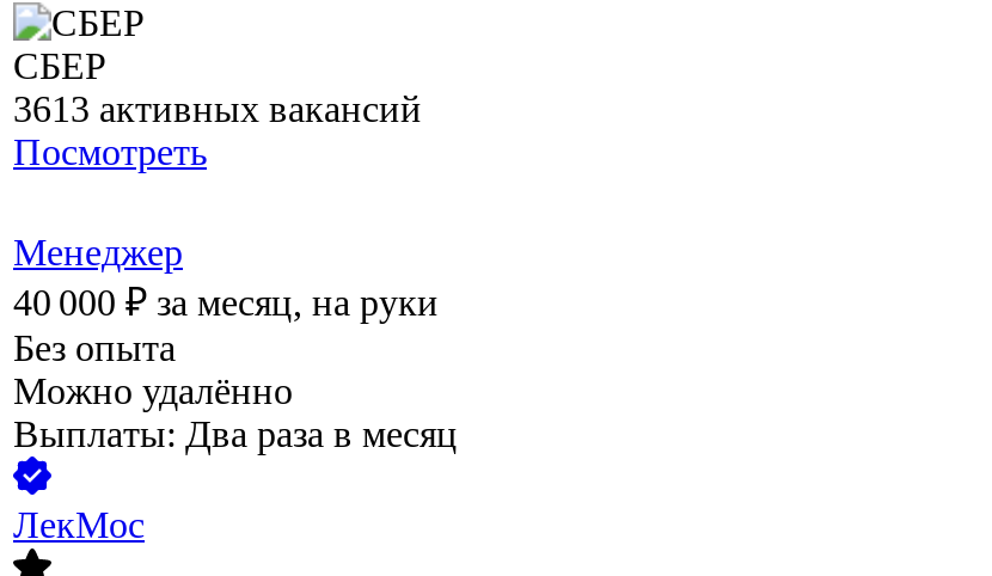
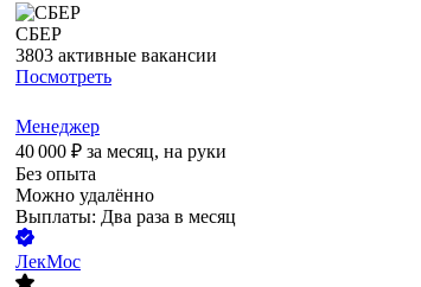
[13,89,422,130] 3613 активных вакансий -> [15,45,217,66] 3803 активные вакансии

